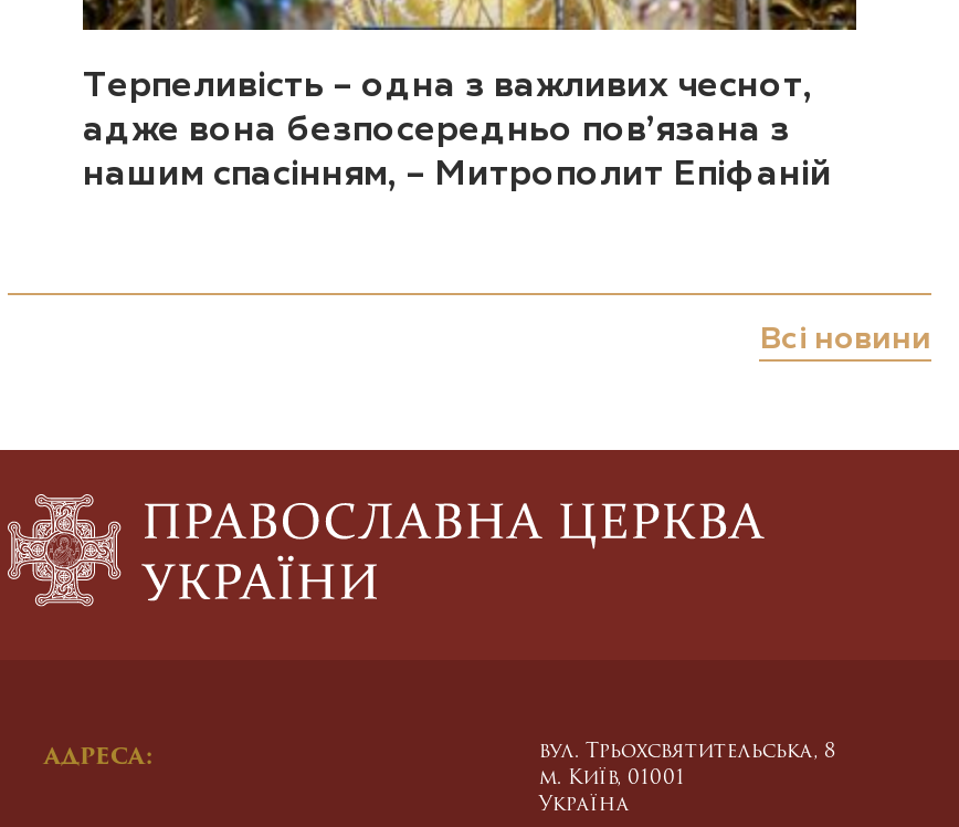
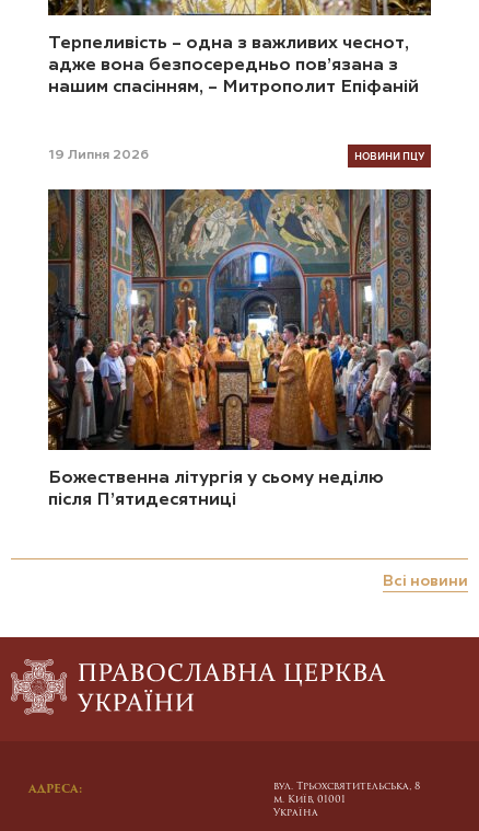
none -> [47,188,432,509] [image] | Божественна літургія у сьому неділю | після П’ятидесятниці
none -> [48,148,424,163] 19 Липня 2026 | НОВИНИ ПЦУ

